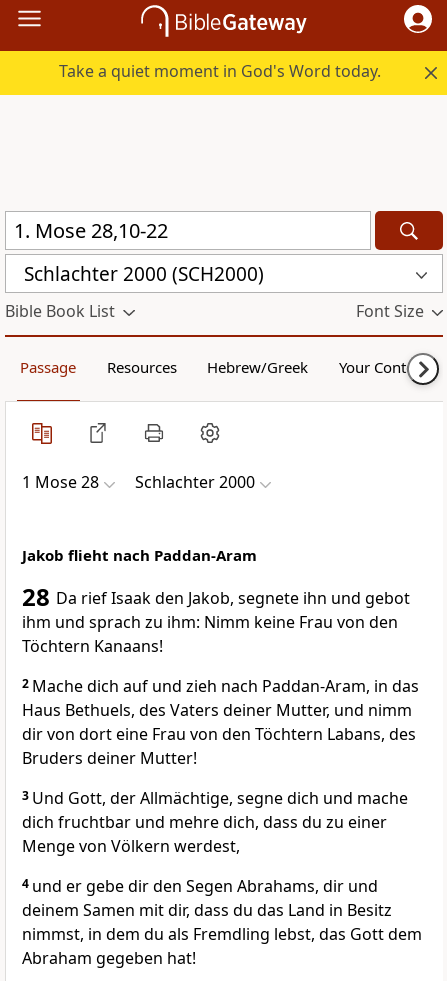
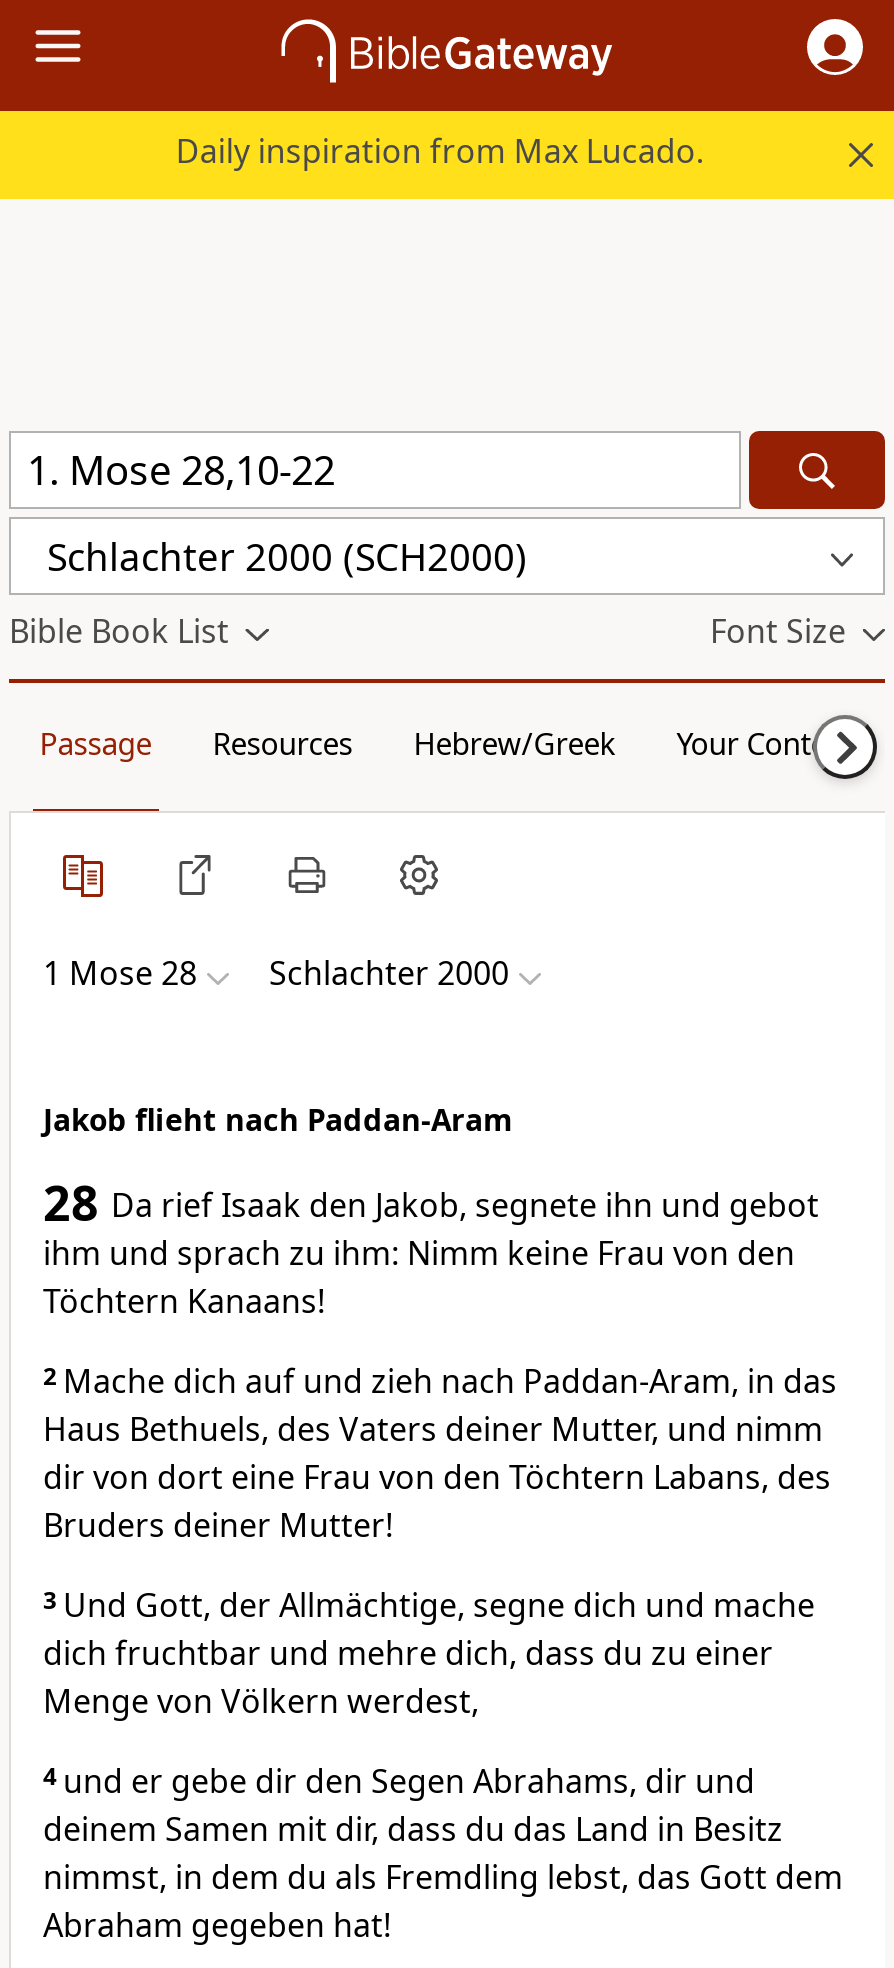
[59,60,381,82] Take a quiet moment in God's Word today. -> [176,129,704,173] Daily inspiration from Max Lucado.

